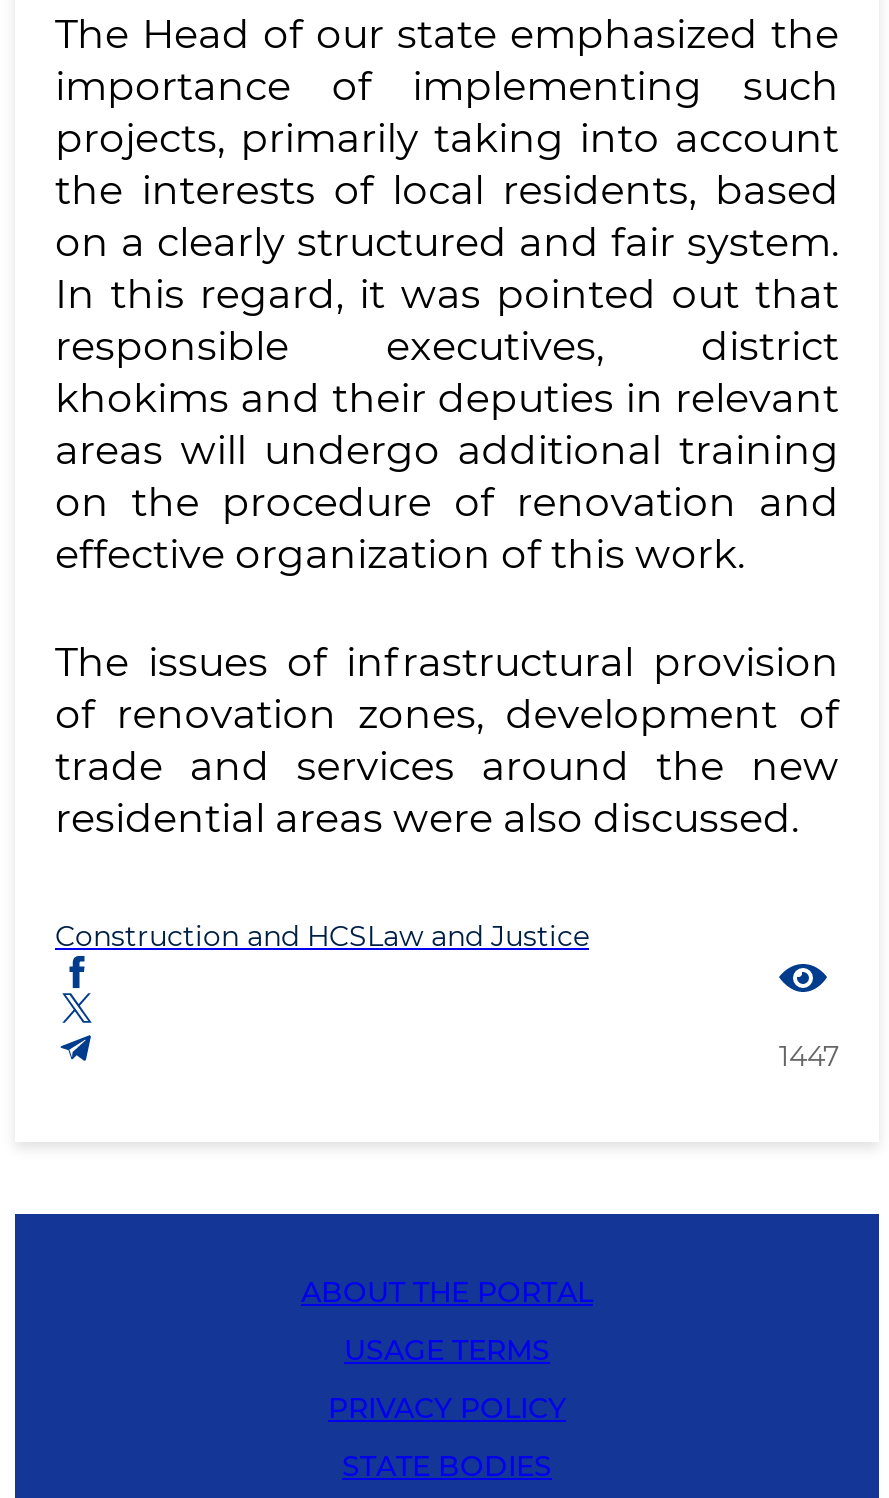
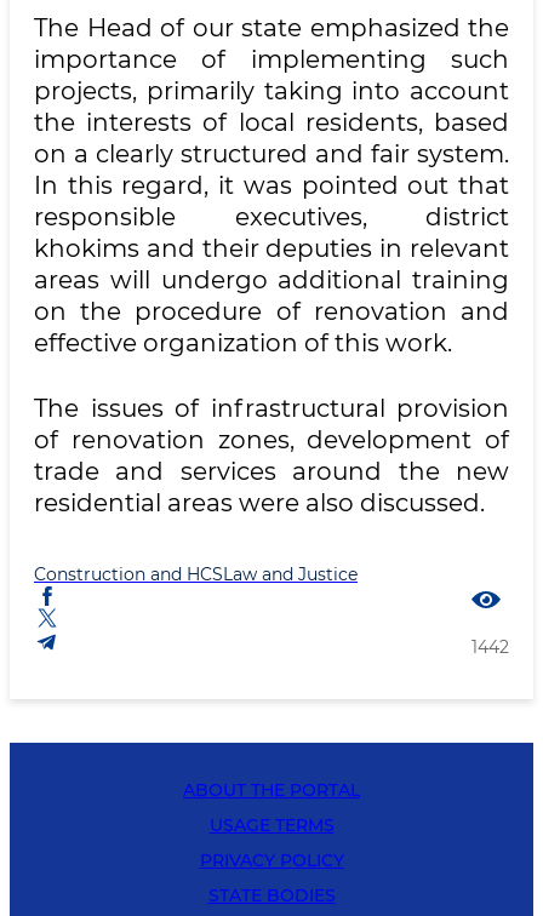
[779,1038,839,1074] 1447 -> [471,636,509,658] 1442

